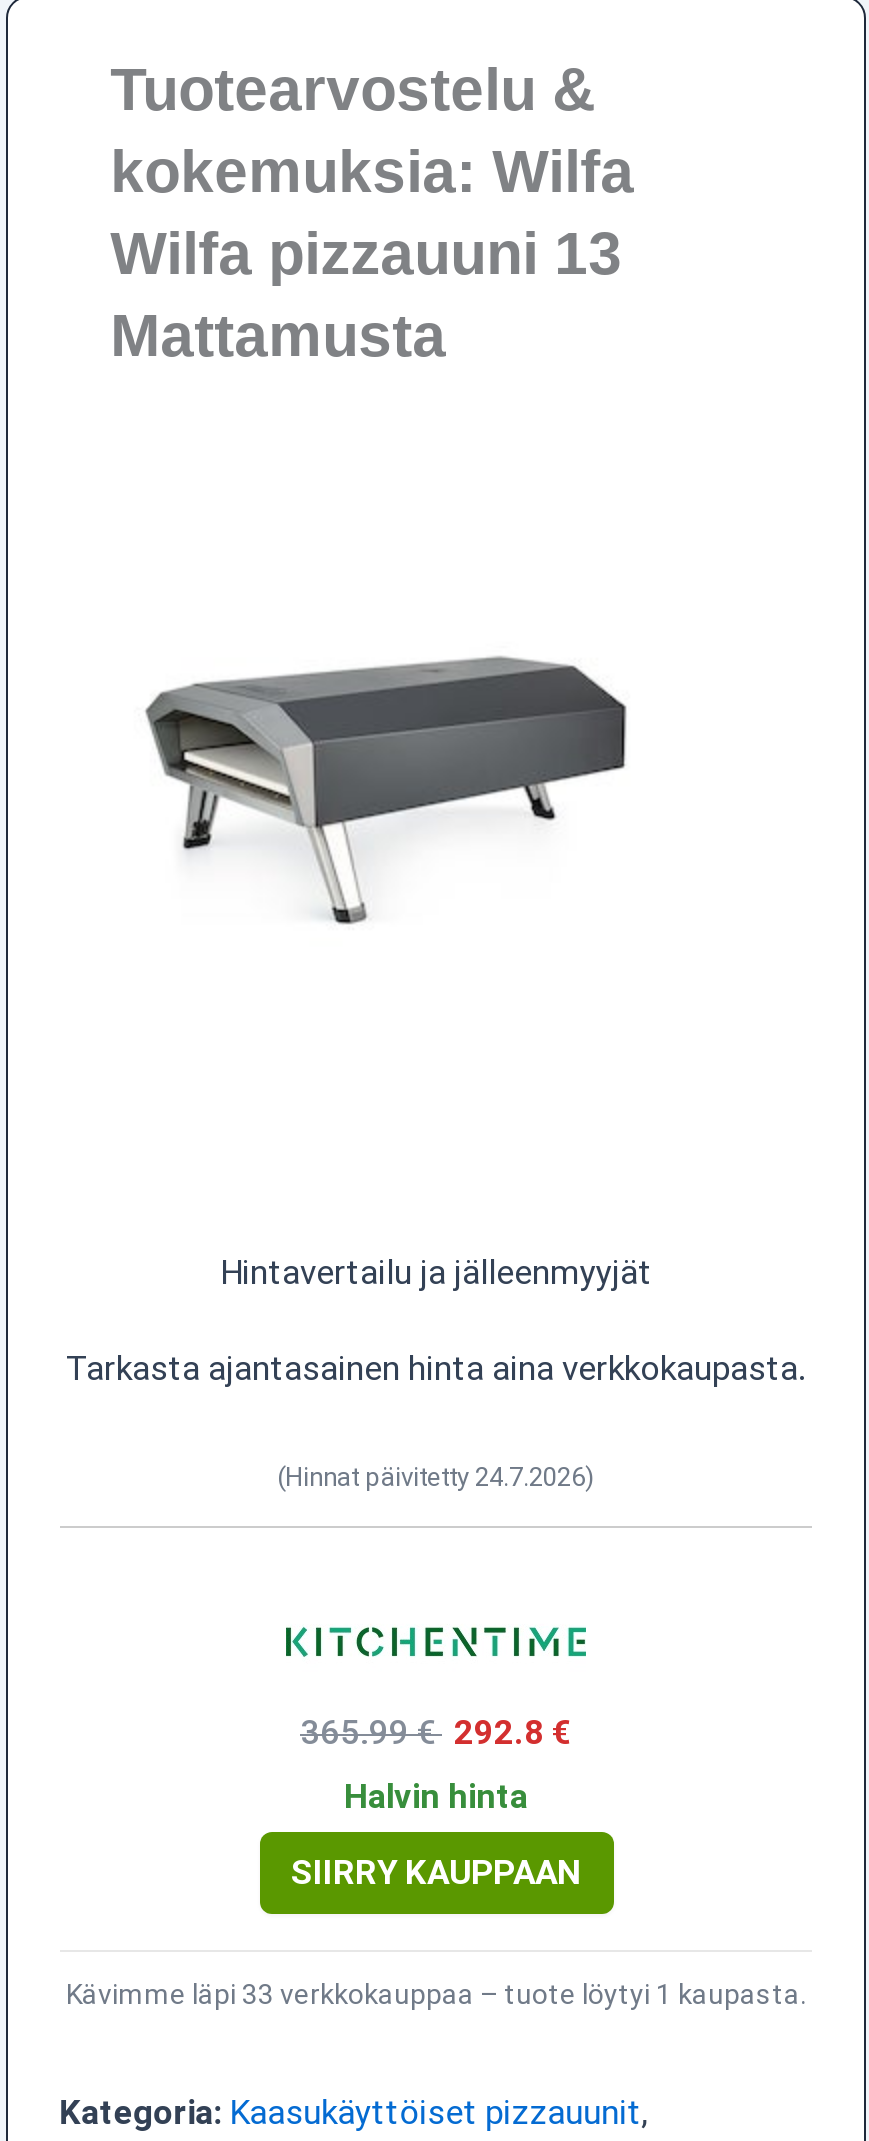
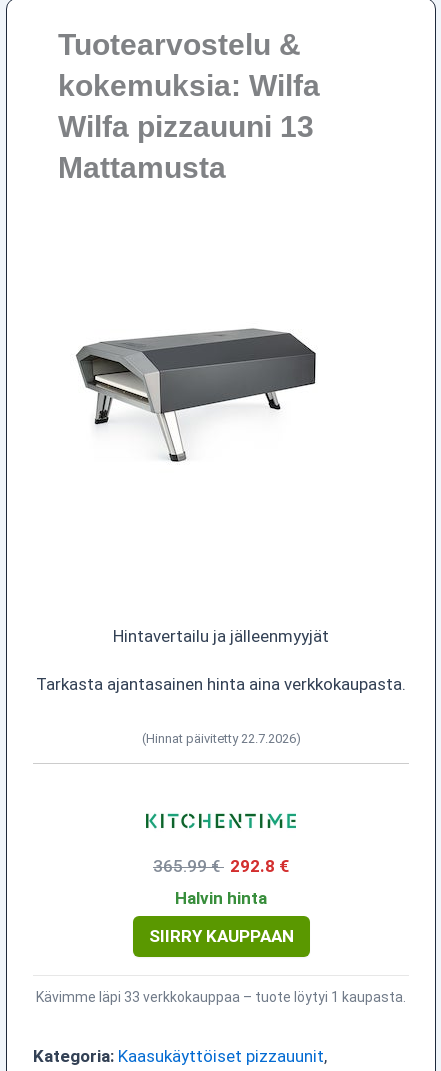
[277,1462,595,1492] (Hinnat päivitetty 24.7.2026) -> [141,731,300,746] (Hinnat päivitetty 22.7.2026)

